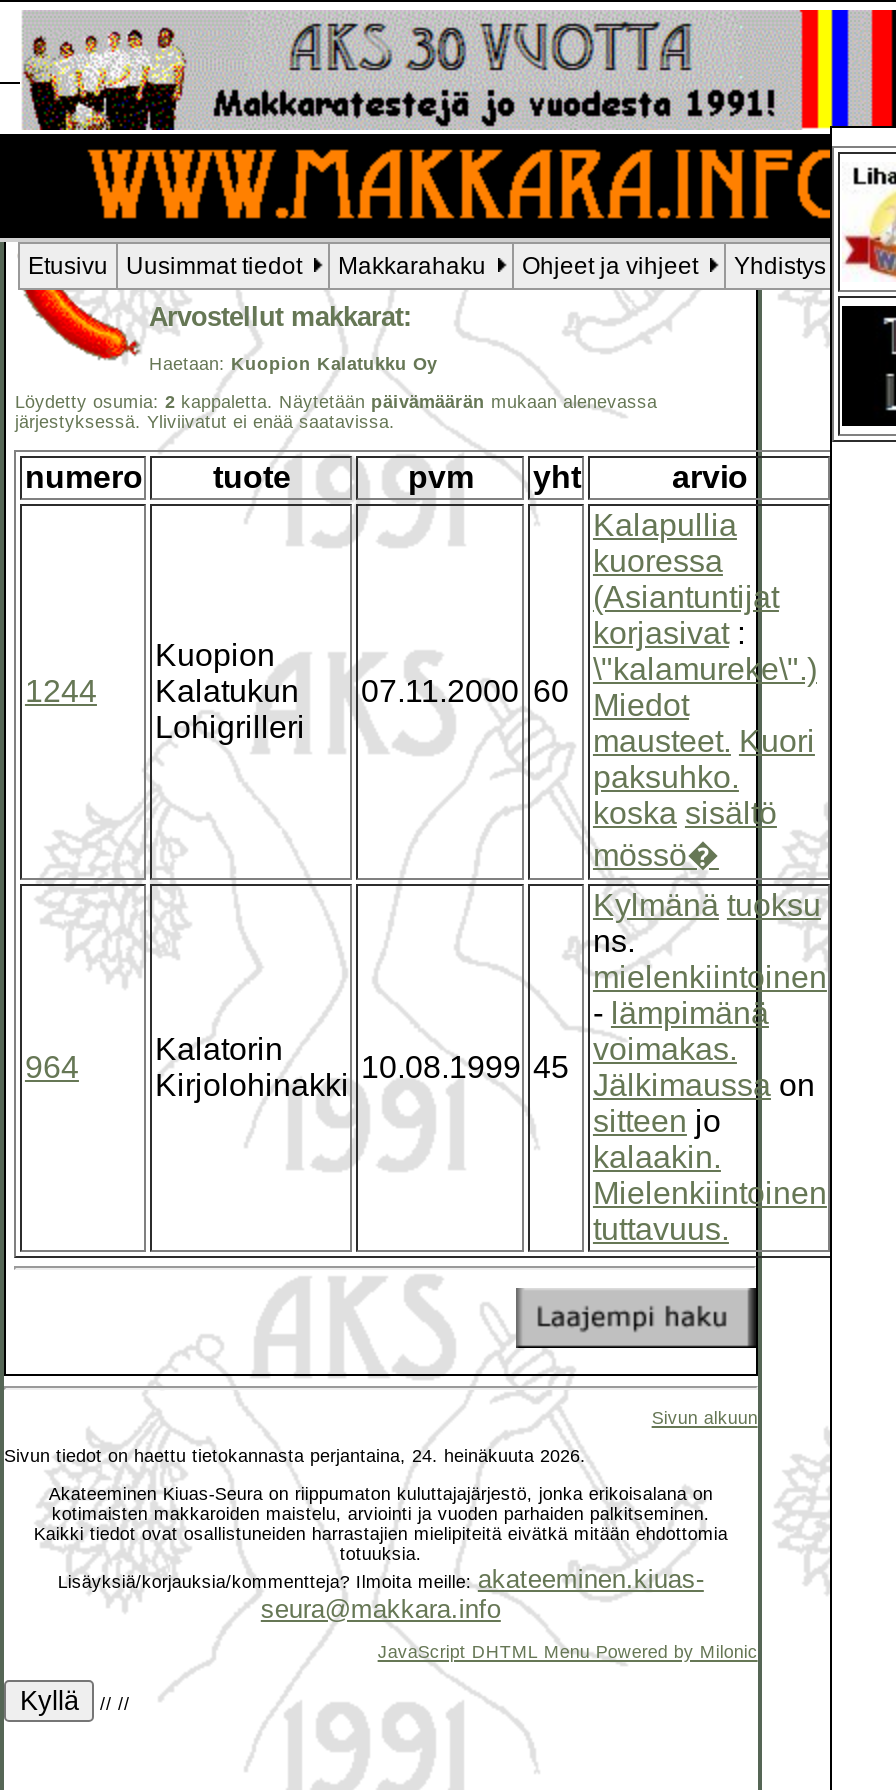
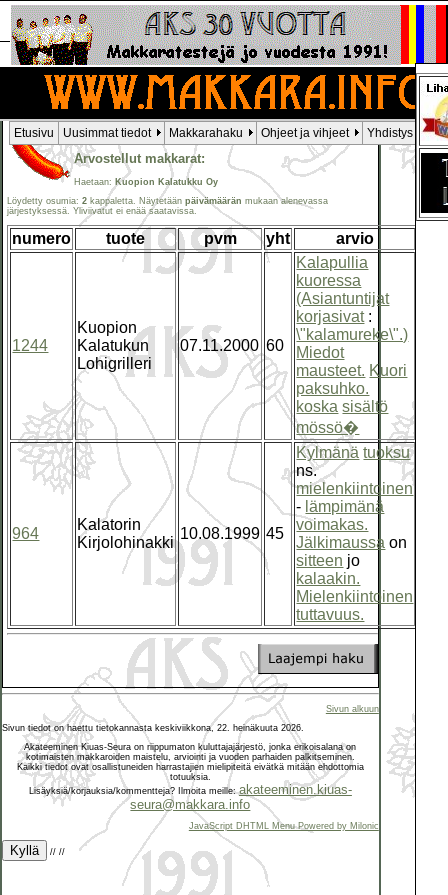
[4,1446,586,1466] Sivun tiedot on haettu tietokannasta perjantaina, 24. heinäkuuta 2026. -> [2,723,304,733] Sivun tiedot on haettu tietokannasta keskiviikkona, 22. heinäkuuta 2026.

